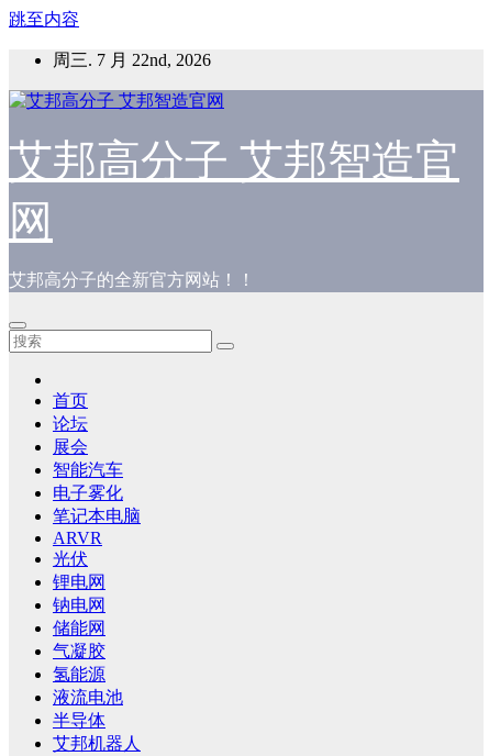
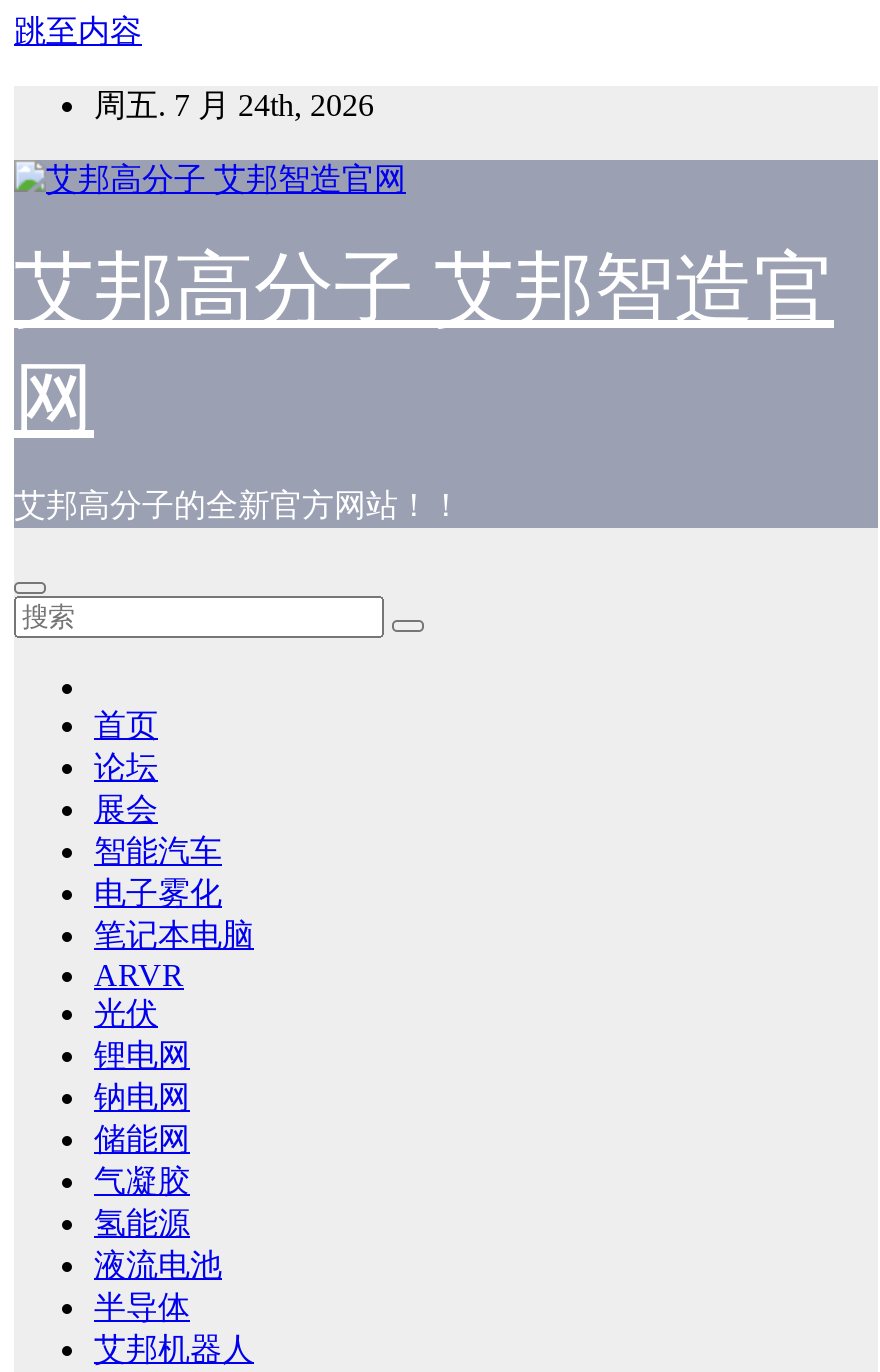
[53,51,211,69] 周三. 7 月 22nd, 2026 -> [94,88,374,122] 周五. 7 月 24th, 2026

